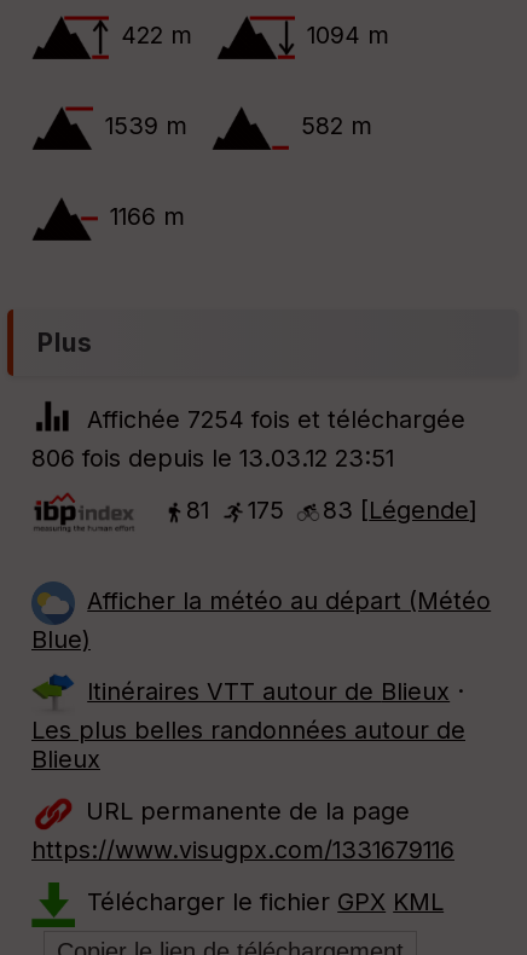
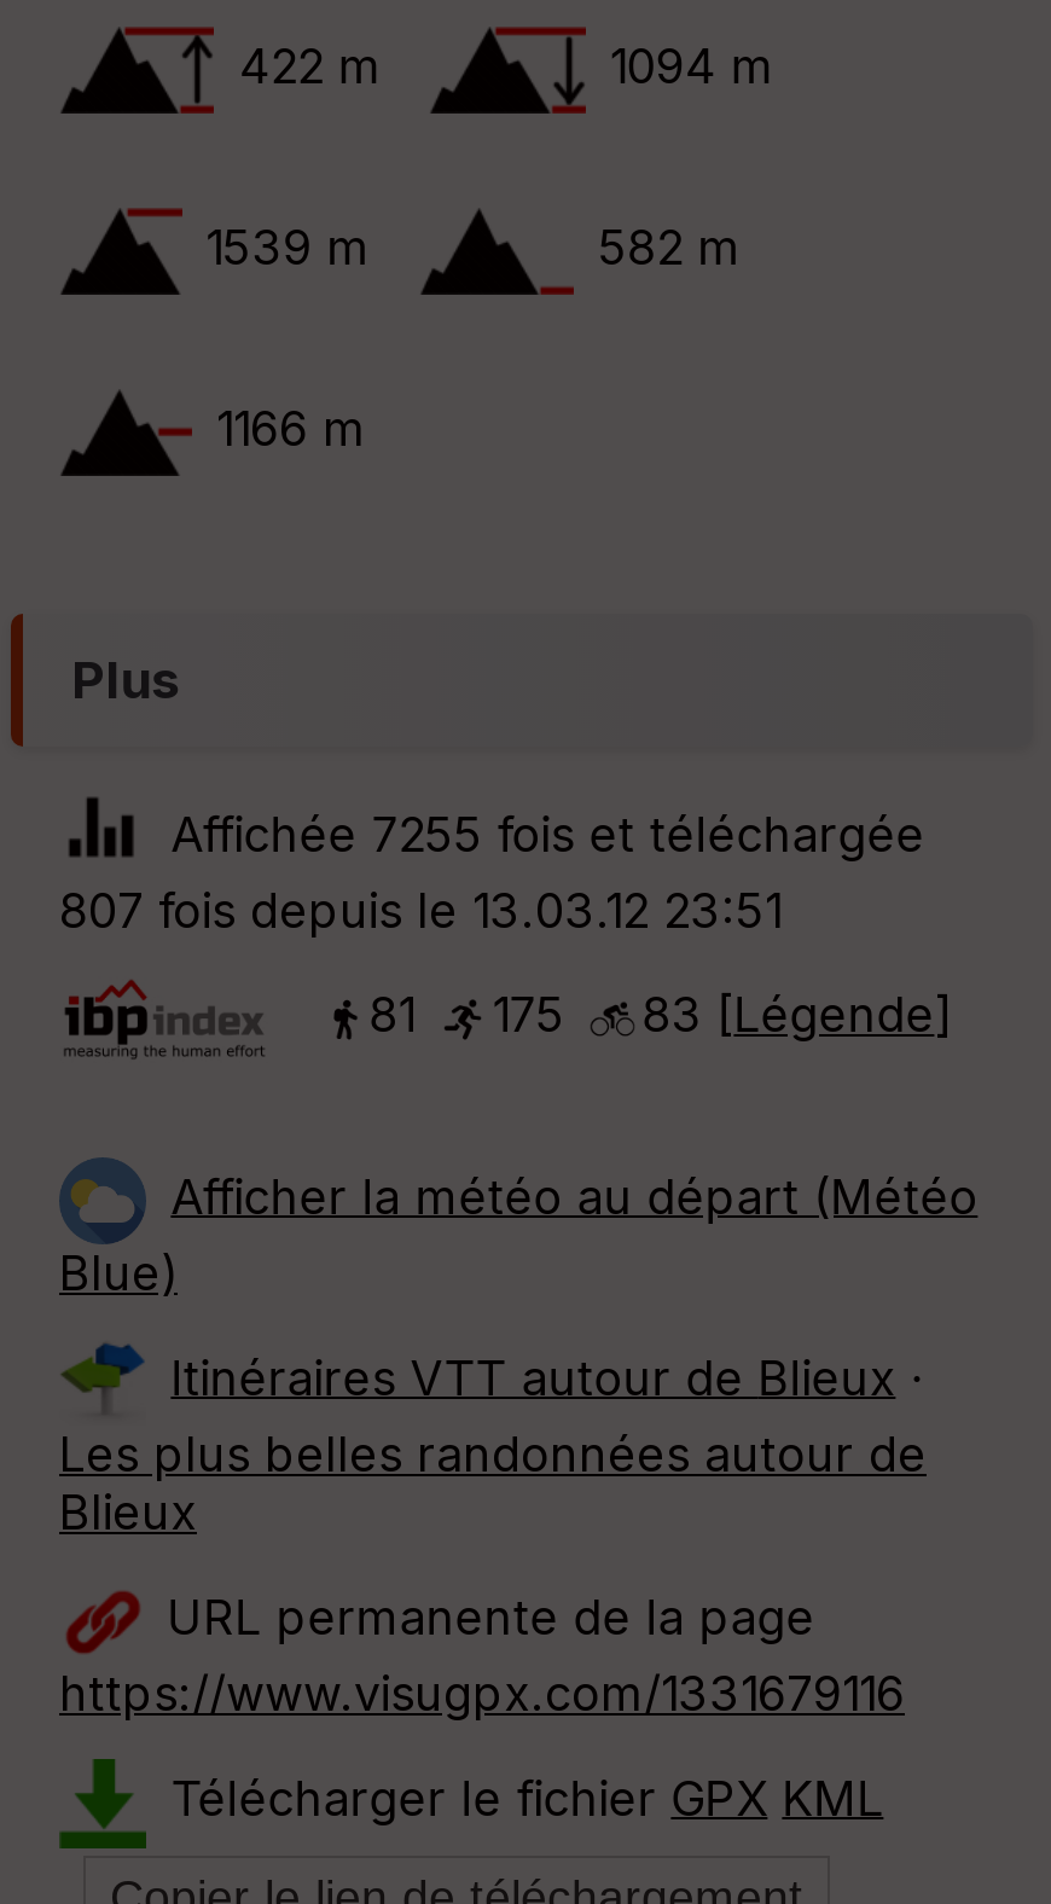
[87,405,466,434] Affichée 7254 fois et téléchargée -> [171,805,925,863] Affichée 7255 fois et téléchargée
[31,443,394,472] 806 fois depuis le 13.03.12 23:51 -> [59,881,782,939] 807 fois depuis le 13.03.12 23:51

